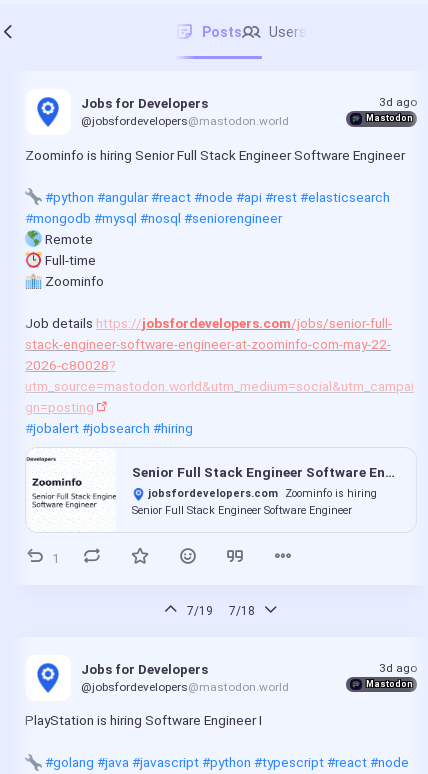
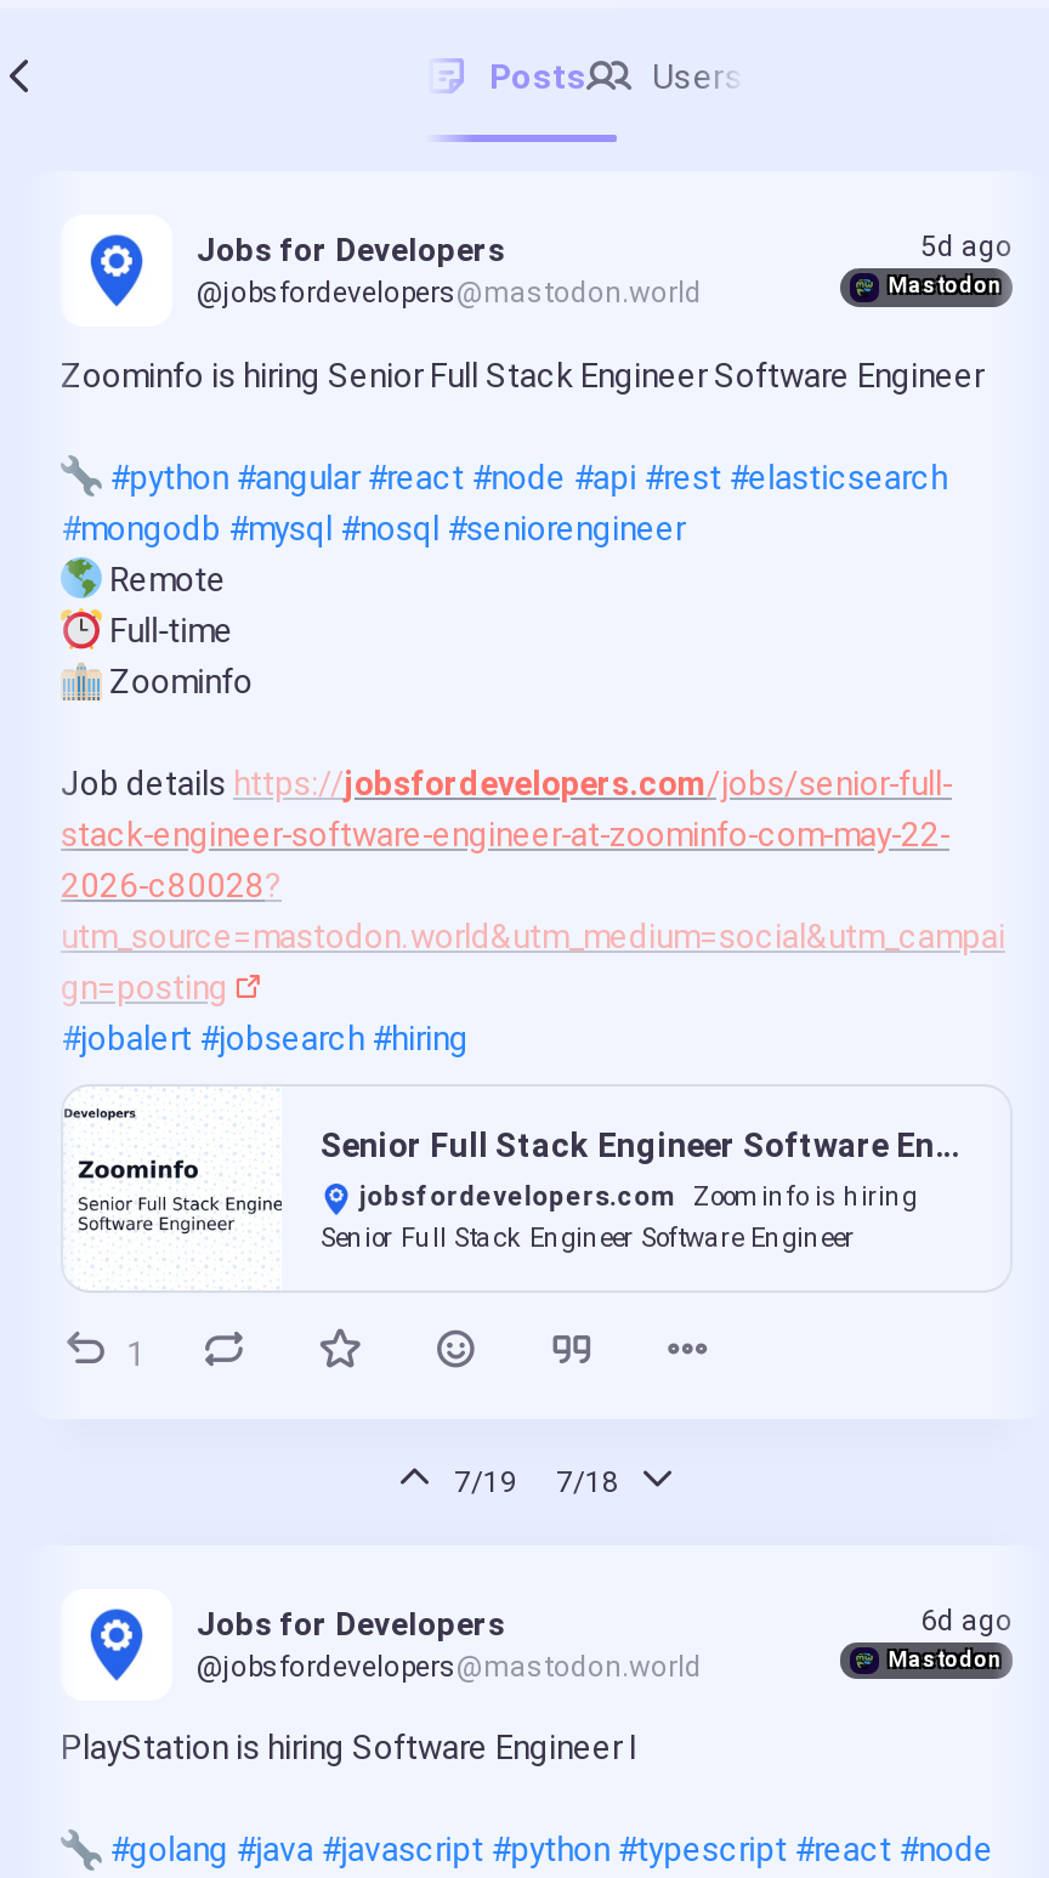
[379,95,417,109] 3d ago -> [920,229,1013,263] 5d ago
[379,661,417,675] 3d ago -> [920,1603,1013,1637] 6d ago

